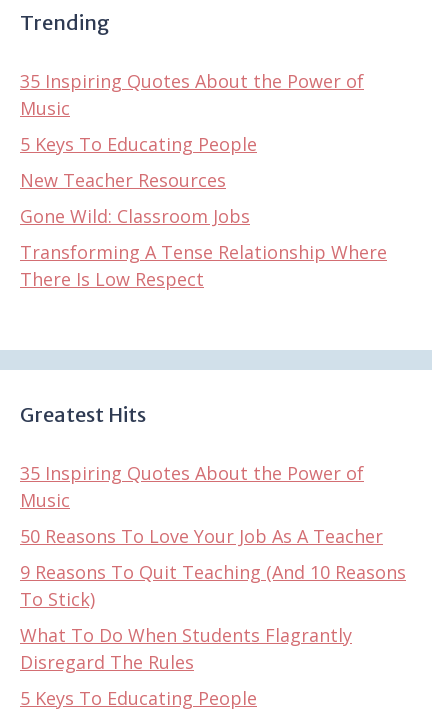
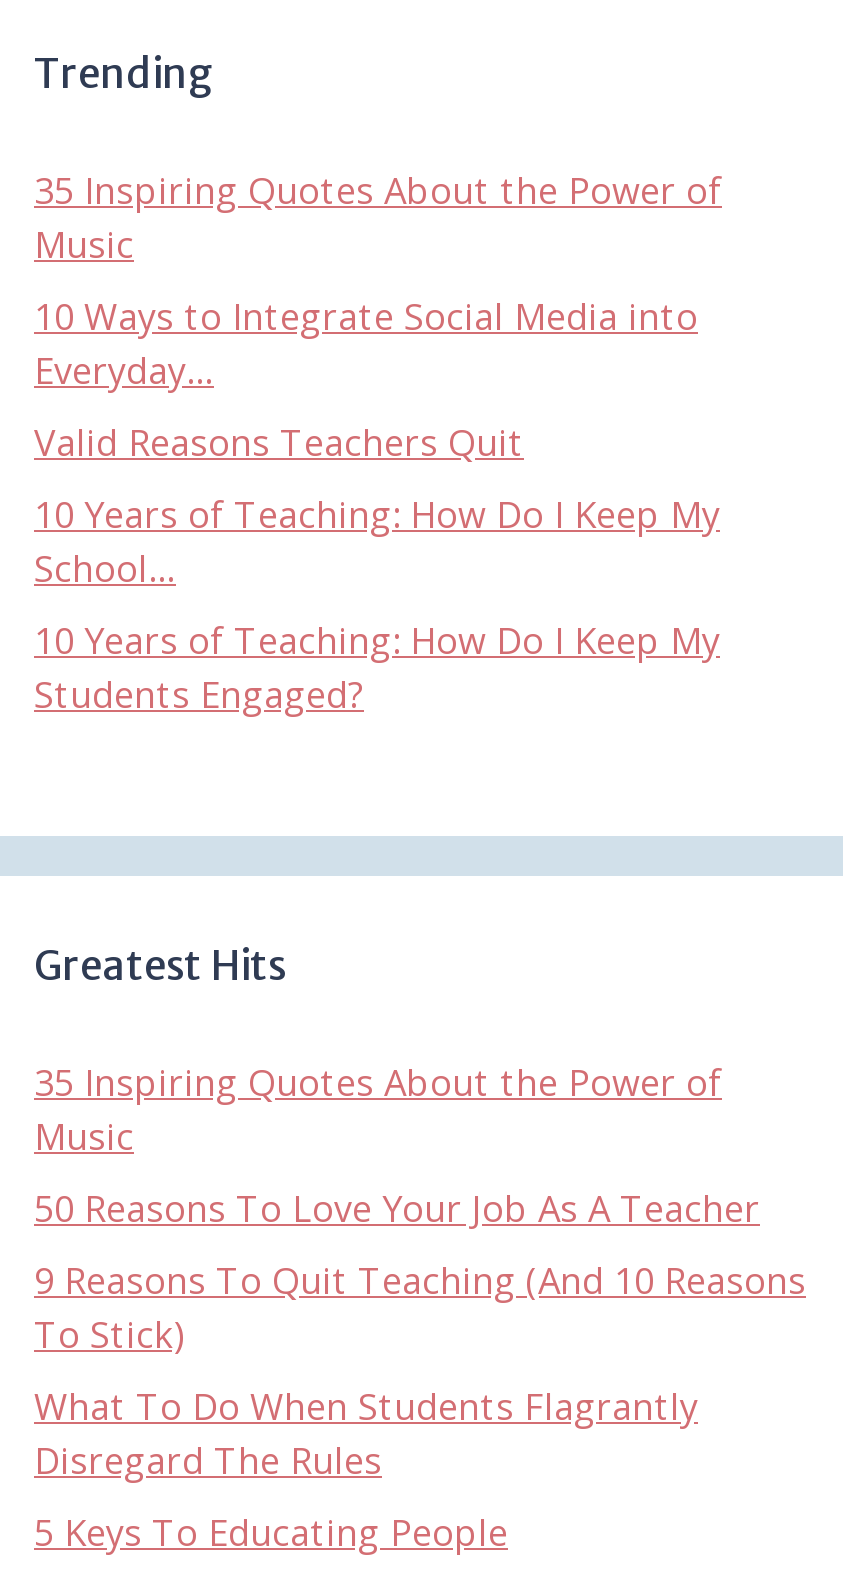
[20,132,257,156] 5 Keys To Educating People -> [34,292,698,394] 10 Ways to Integrate Social Media into | Everyday…
[20,168,226,192] New Teacher Resources -> [34,418,524,466] Valid Reasons Teachers Quit
[20,204,250,228] Gone Wild: Classroom Jobs -> [34,490,720,592] 10 Years of Teaching: How Do I Keep My | School…
[20,240,387,291] Transforming A Tense Relationship Where | There Is Low Respect -> [34,616,720,718] 10 Years of Teaching: How Do I Keep My | Students Engaged?

